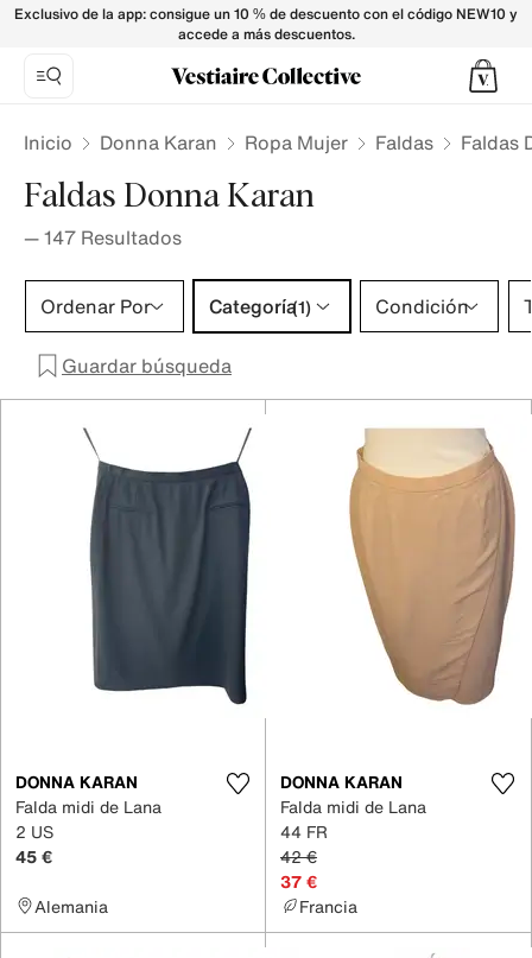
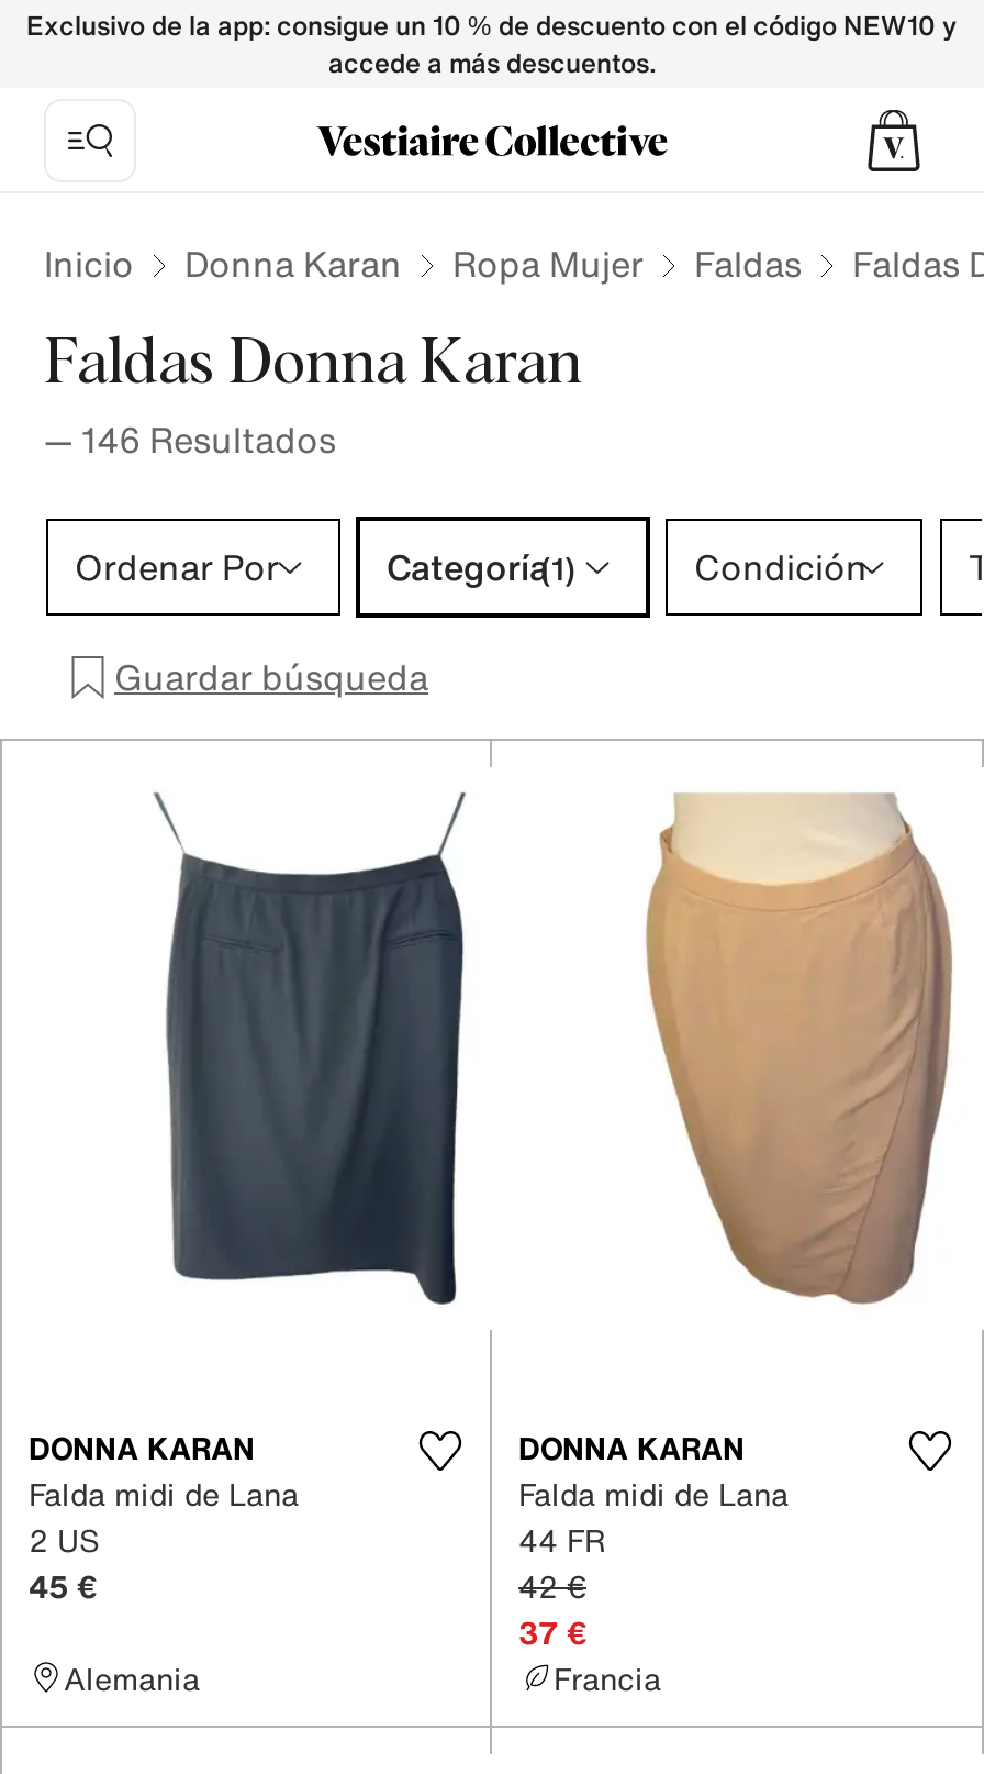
[24,223,182,252] — 147 Resultados -> [44,413,336,466] — 146 Resultados

